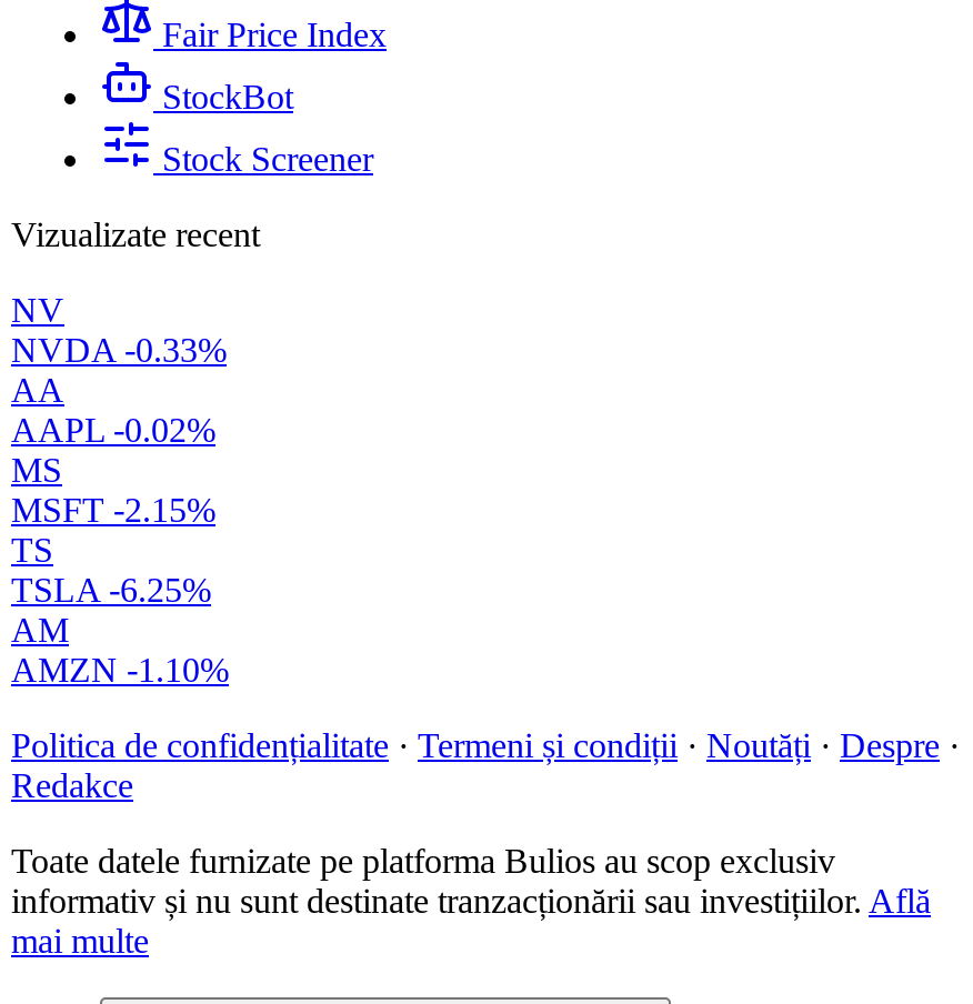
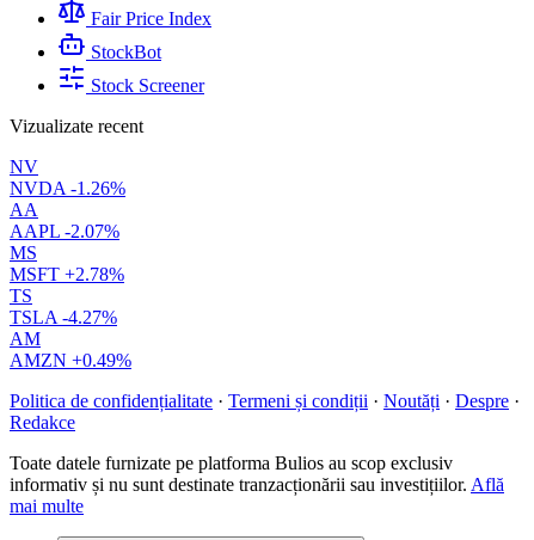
[11,331,227,369] NVDA -0.33% -> [10,178,125,198] NVDA -1.26%
[11,411,215,449] AAPL -0.02% -> [10,221,119,241] AAPL -2.07%
[11,491,215,529] MSFT -2.15% -> [10,264,124,284] MSFT +2.78%
[11,571,211,609] TSLA -6.25% -> [10,307,117,327] TSLA -4.27%
[11,651,229,689] AMZN -1.10% -> [10,350,131,370] AMZN +0.49%

